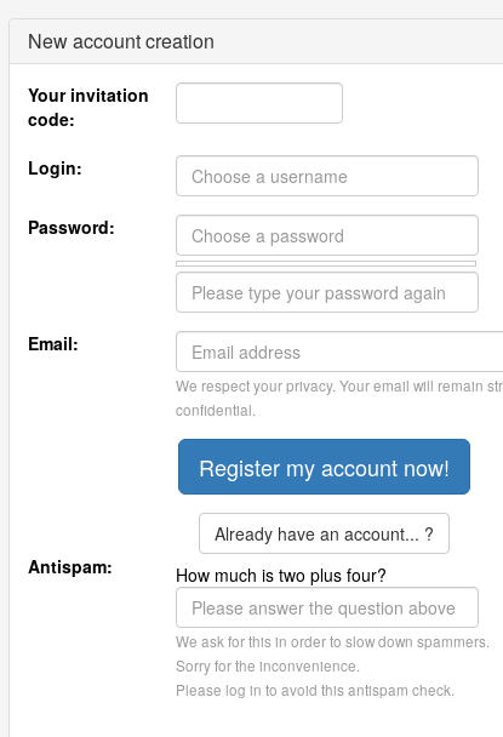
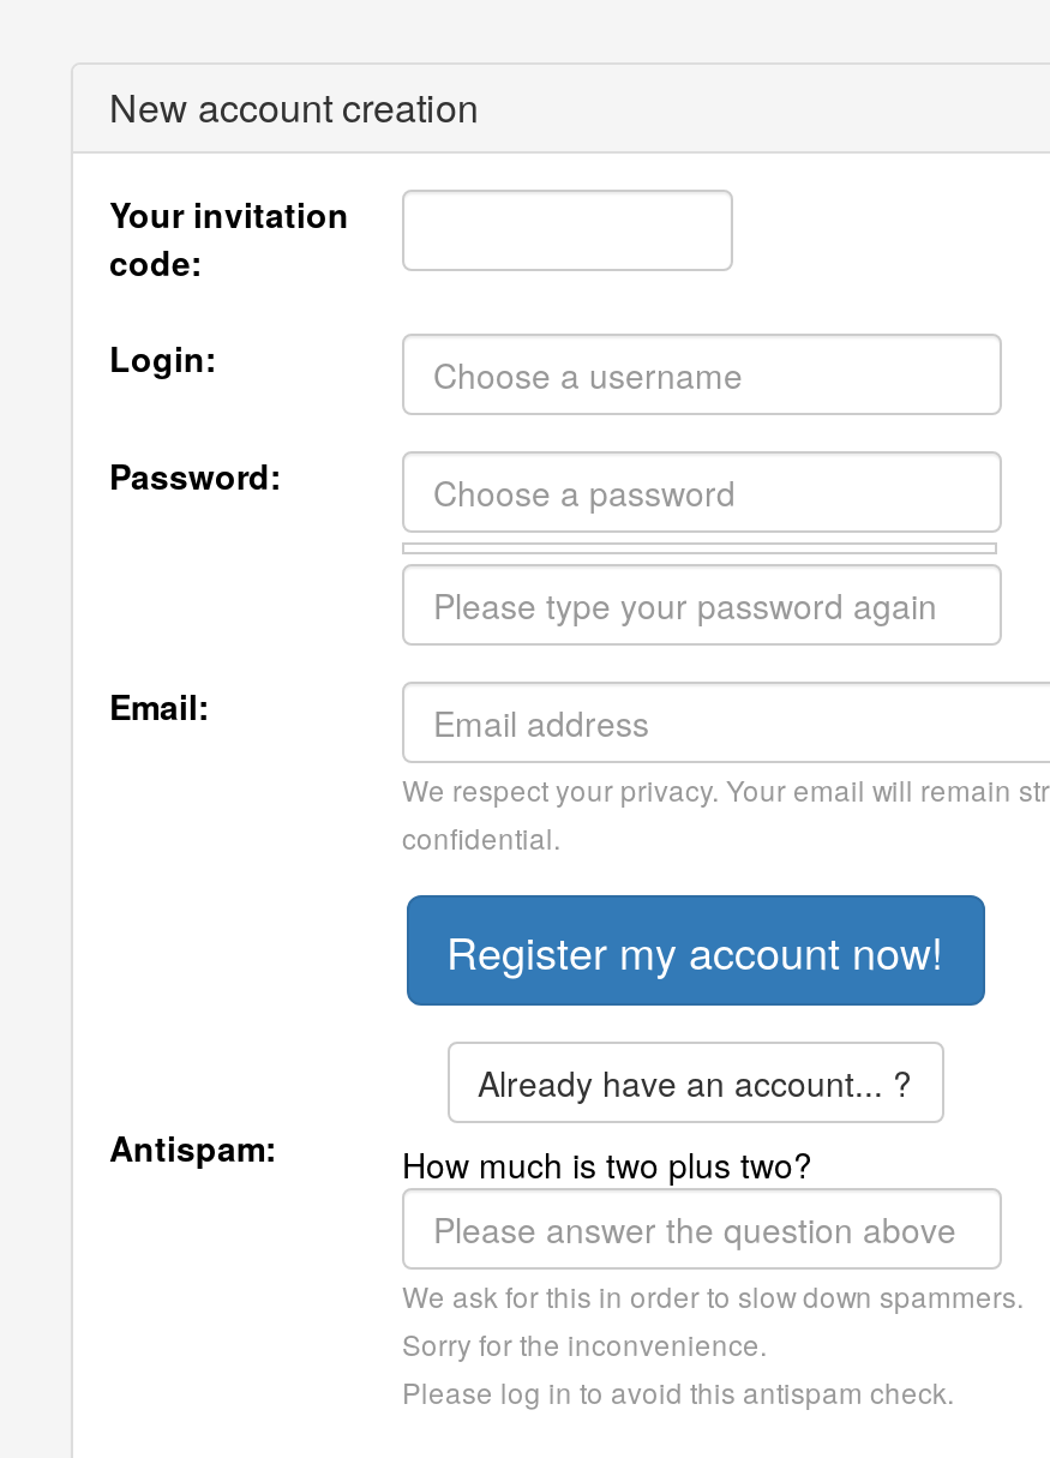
[176,562,387,587] How much is two plus four? -> [402,1140,812,1188] How much is two plus two?

